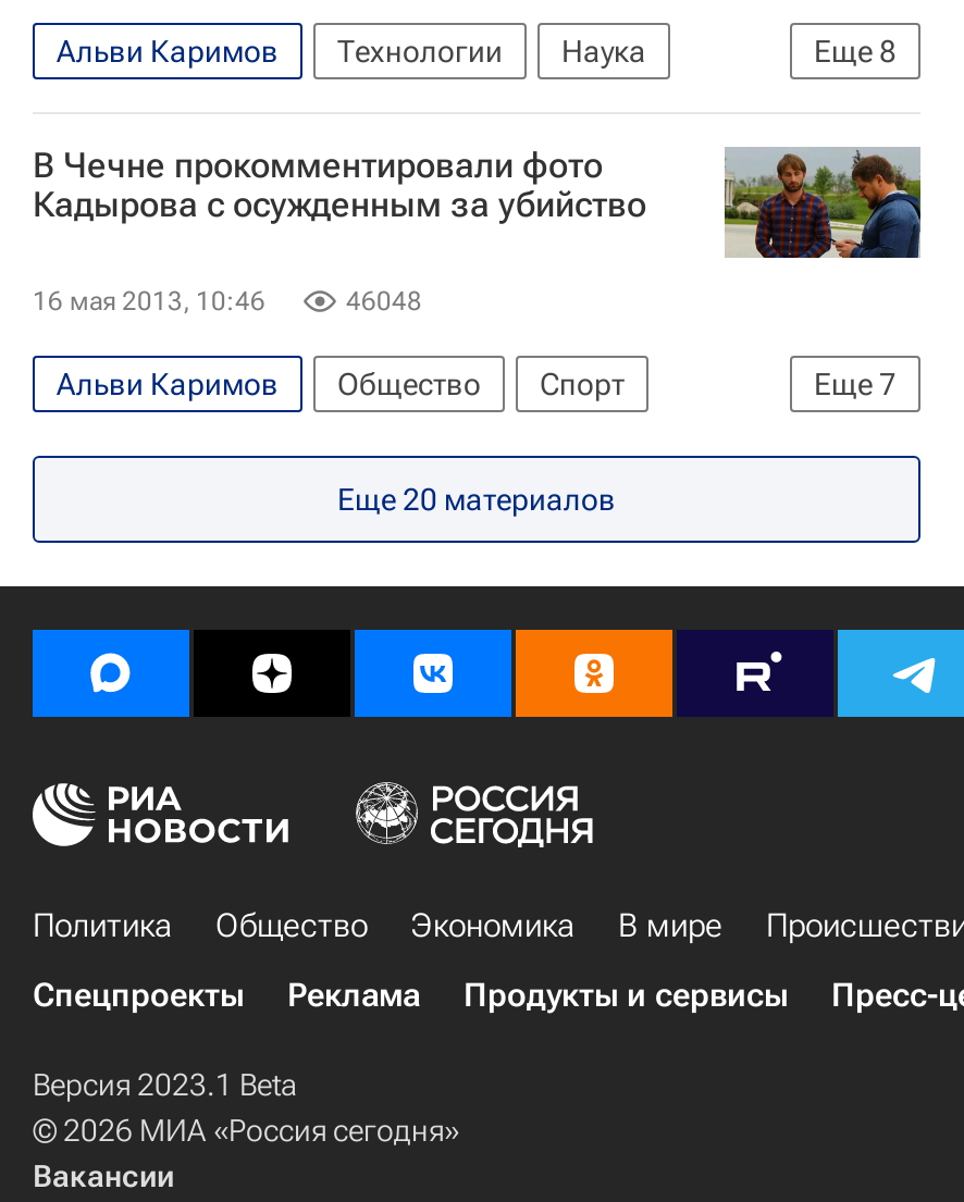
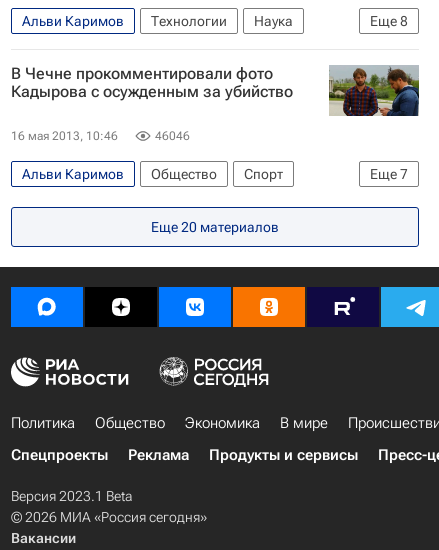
[346,286,422,316] 46048 -> [155,129,190,143] 46046

